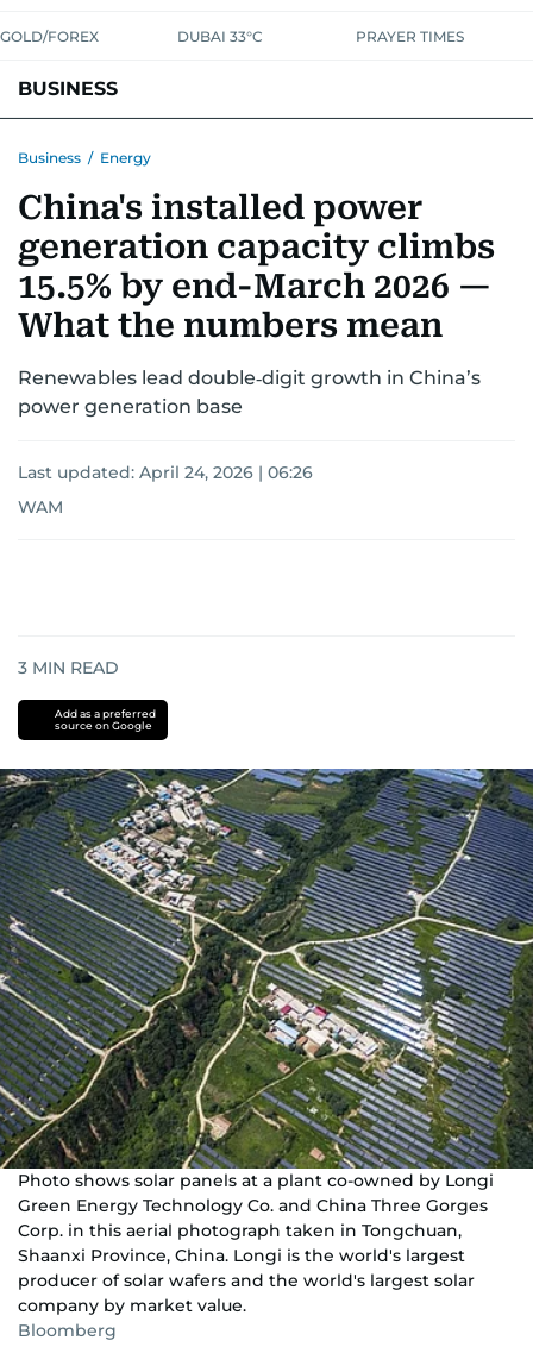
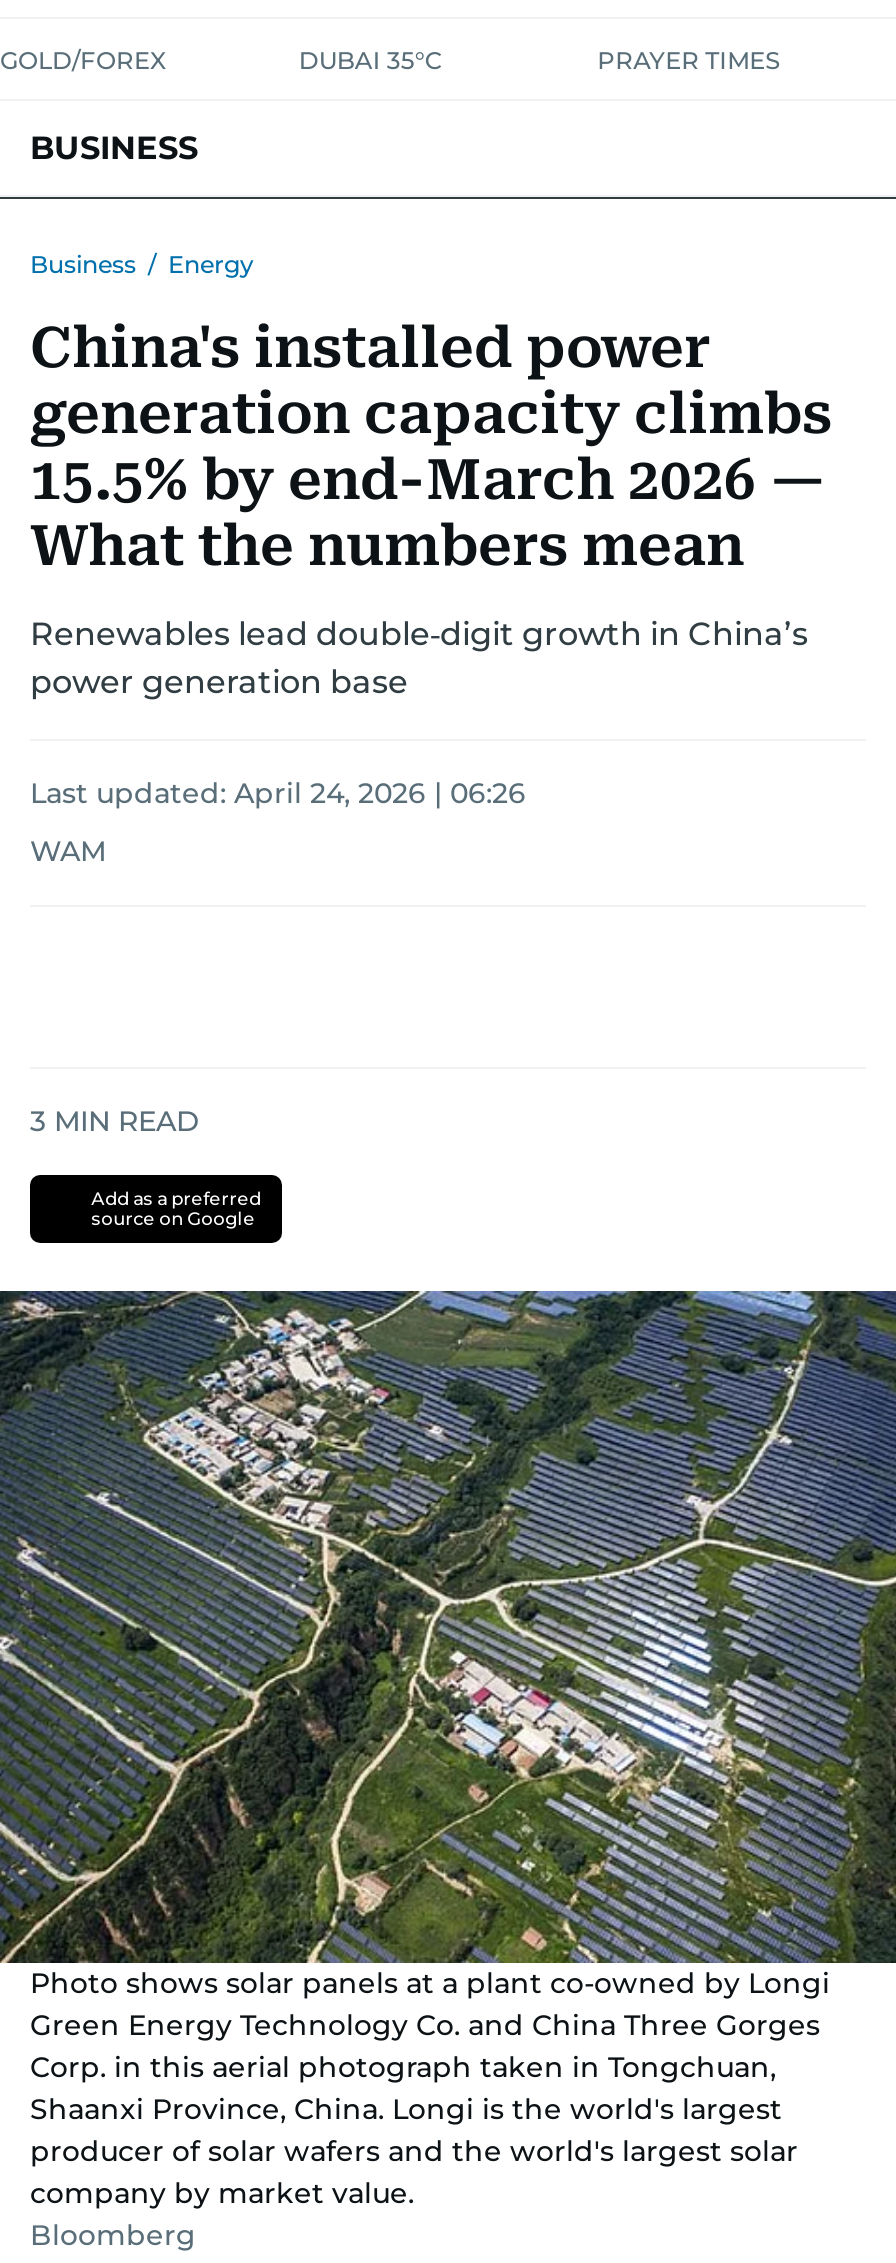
[178,27,263,45] DUBAI 33°C -> [299,45,443,75] DUBAI 35°C

